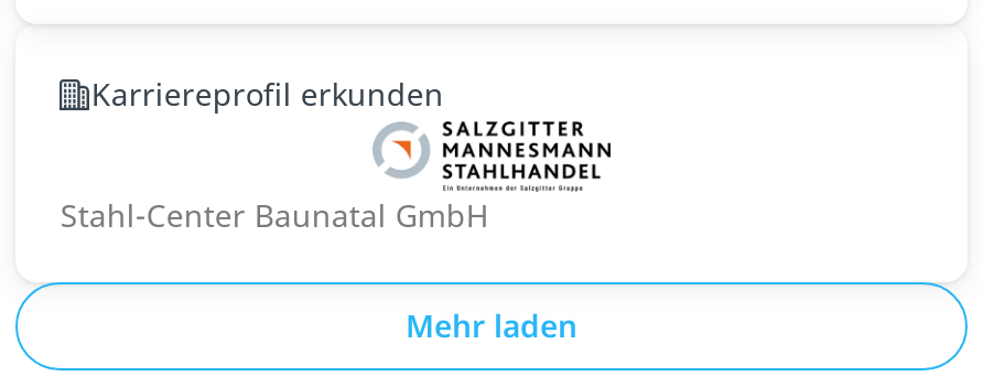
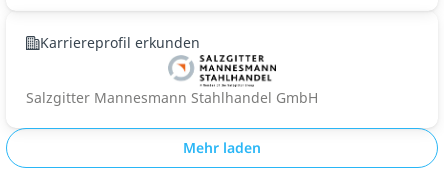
[60,194,488,236] Stahl-Center Baunatal GmbH -> [26,88,318,107] Salzgitter Mannesmann Stahlhandel GmbH

